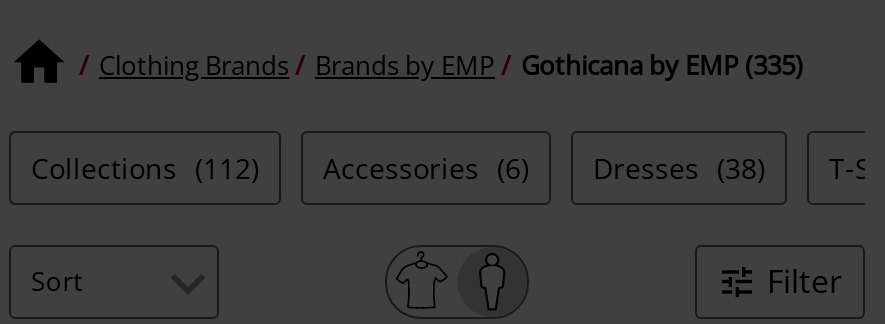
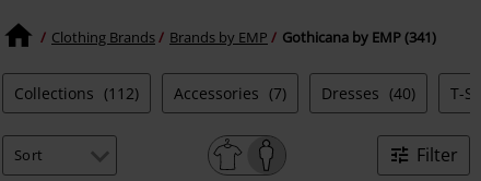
[521,47,803,83] Gothicana by EMP (335) -> [282,27,436,47] Gothicana by EMP (341)
[323,148,529,186] Accessories (6) -> [174,82,286,103] Accessories (7)
[593,148,765,186] Dresses (38) -> [321,82,415,103] Dresses (40)

